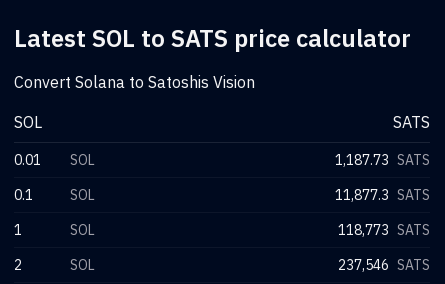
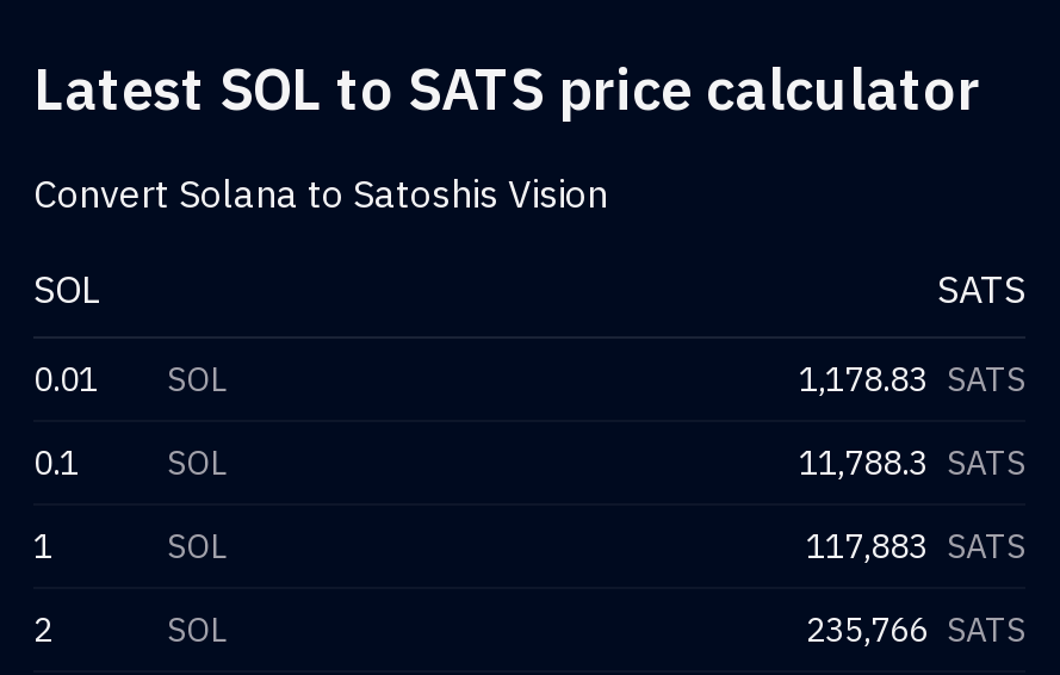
[335,151,430,169] 1,187.73 SATS -> [799,358,1025,401] 1,178.83 SATS
[335,186,430,204] 11,877.3 SATS -> [799,441,1025,484] 11,788.3 SATS
[338,221,430,239] 118,773 SATS -> [806,525,1025,568] 117,883 SATS
[338,256,430,274] 237,546 SATS -> [806,608,1025,651] 235,766 SATS

